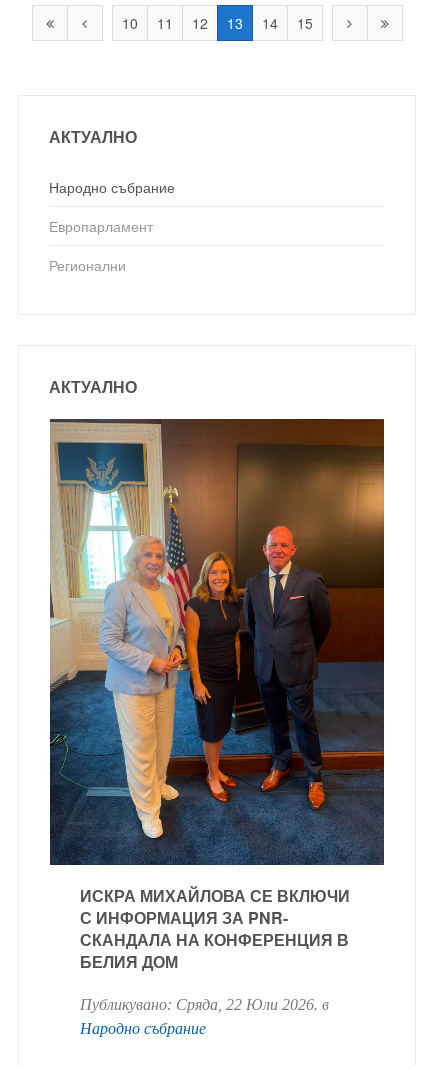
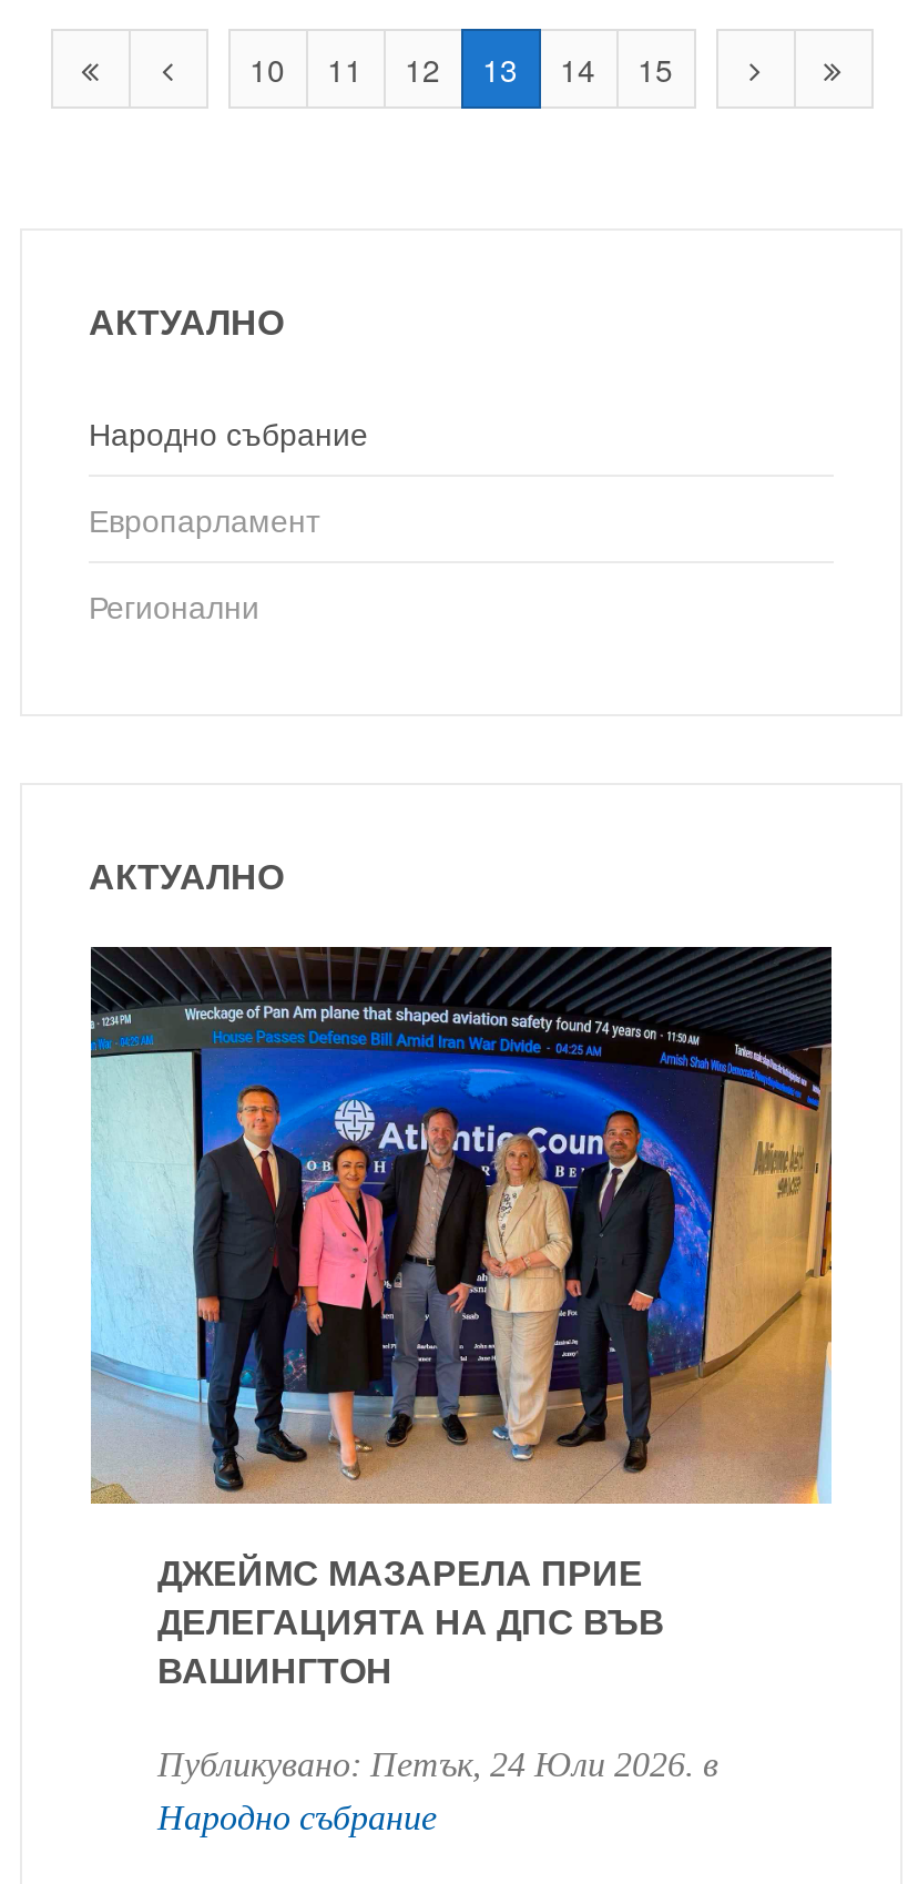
[49,419,385,973] [image] | ИСКРА МИХАЙЛОВА СЕ ВКЛЮЧИ | С ИНФОРМАЦИЯ ЗА PNR- | СКАНДАЛА НА КОНФЕРЕНЦИЯ В | БЕЛИЯ ДОМ -> [89,947,834,1694] [image] | ДЖЕЙМС МАЗАРЕЛА ПРИЕ | ДЕЛЕГАЦИЯТА НА ДПС ВЪВ | ВАШИНГТОН
[80,996,329,1013] Публикувано: Сряда, 22 Юли 2026. в -> [157,1745,718,1783] Публикувано: Петък, 24 Юли 2026. в

